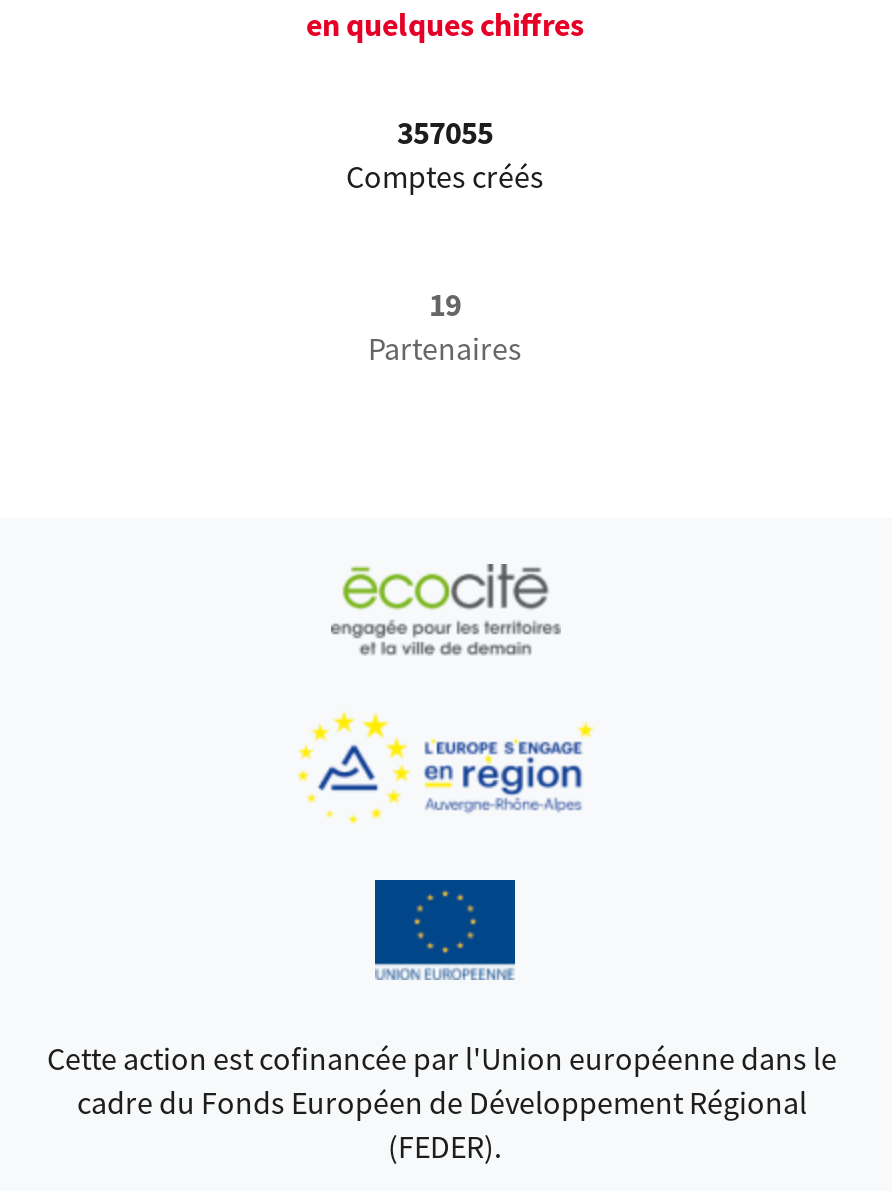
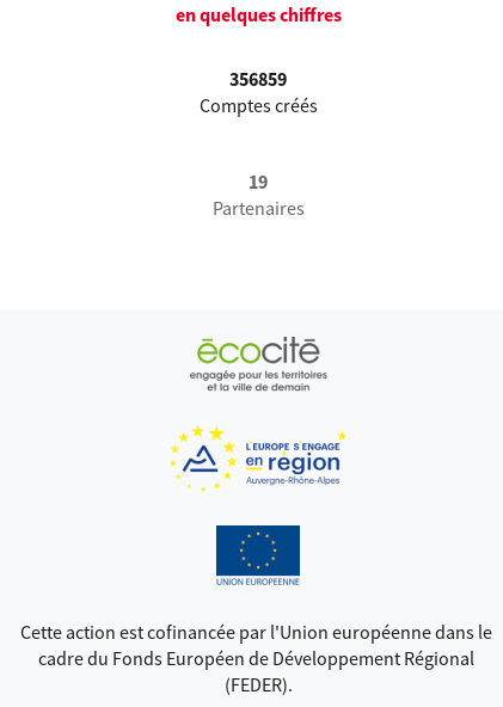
[397,112,493,152] 357055 -> [229,67,287,91] 356859

